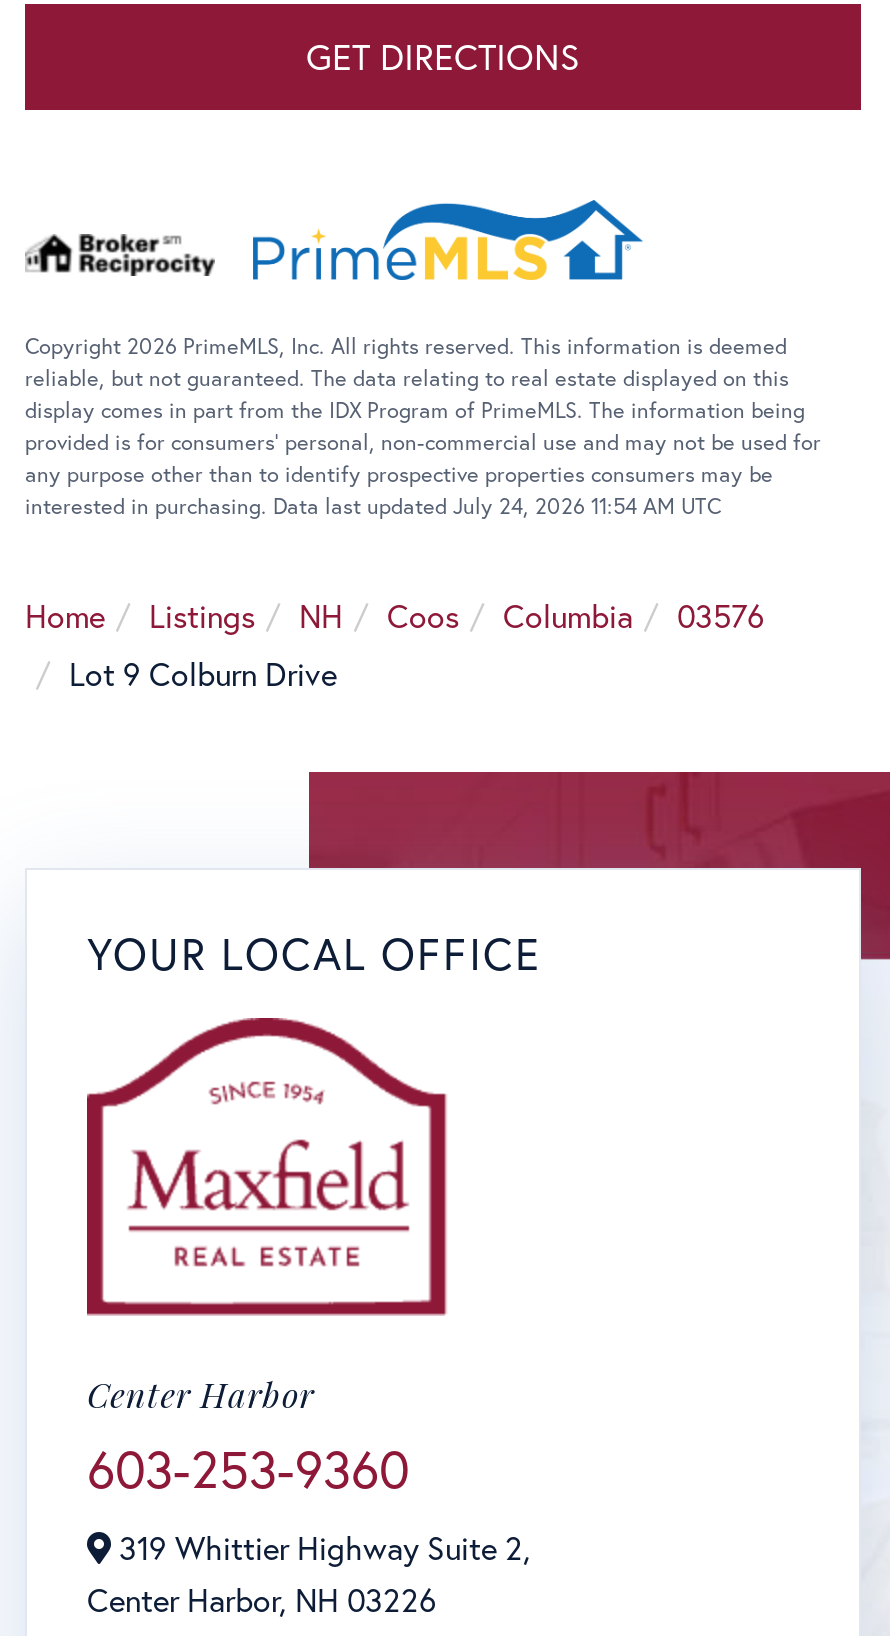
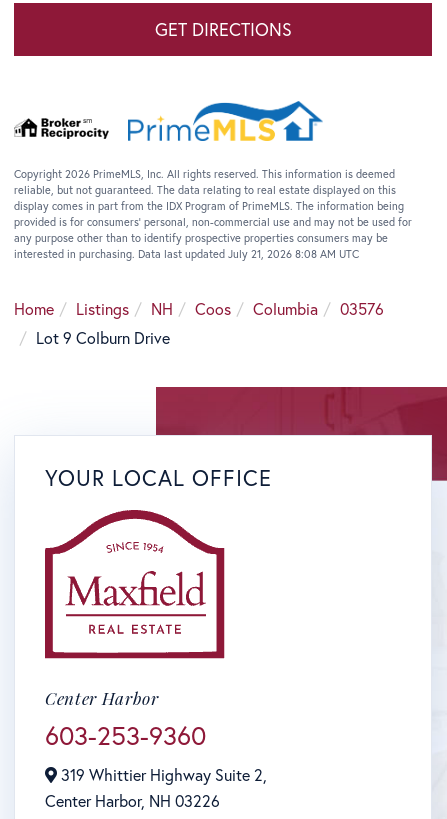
[25,492,721,520] interested in purchasing. Data last updated July 24, 2026 11:54 AM UTC -> [14,247,359,261] interested in purchasing. Data last updated July 21, 2026 8:08 AM UTC

